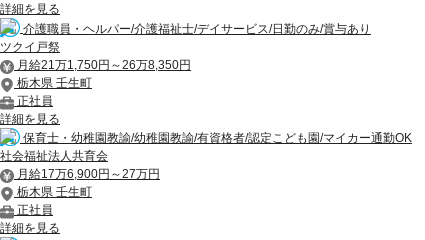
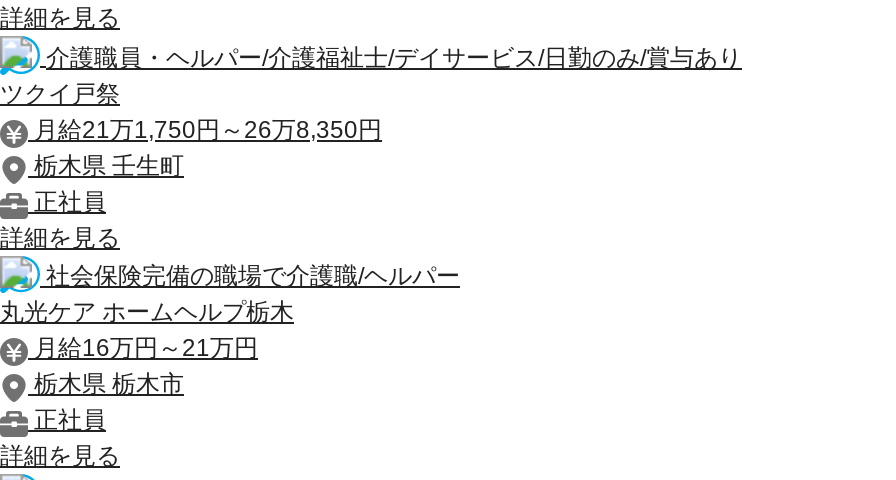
[0,131,412,199] 保育士・幼稚園教諭/幼稚園教諭/有資格者/認定こども園/マイカー通勤OK | 社会福祉法人共育会 | 月給17万6,900円～27万円 | 栃木県 壬生町 -> [0,263,460,399] 社会保険完備の職場で介護職/ヘルパー | 丸光ケア ホームヘルプ栃木 | 月給16万円～21万円 | 栃木県 栃木市

